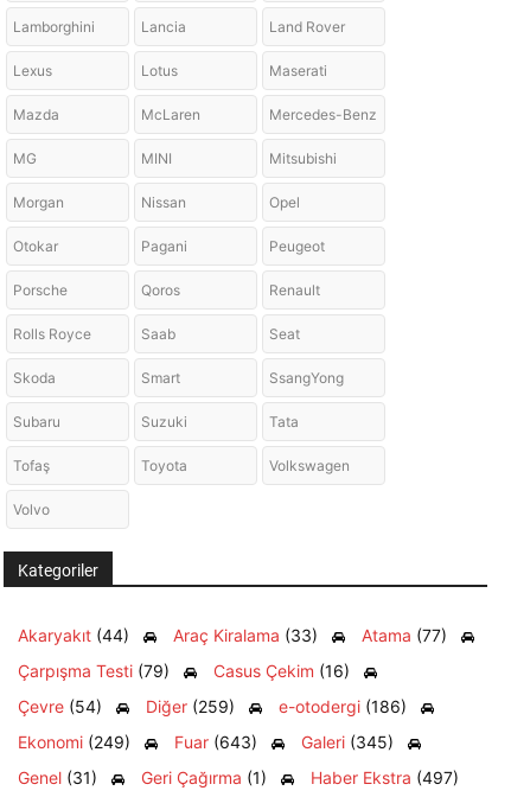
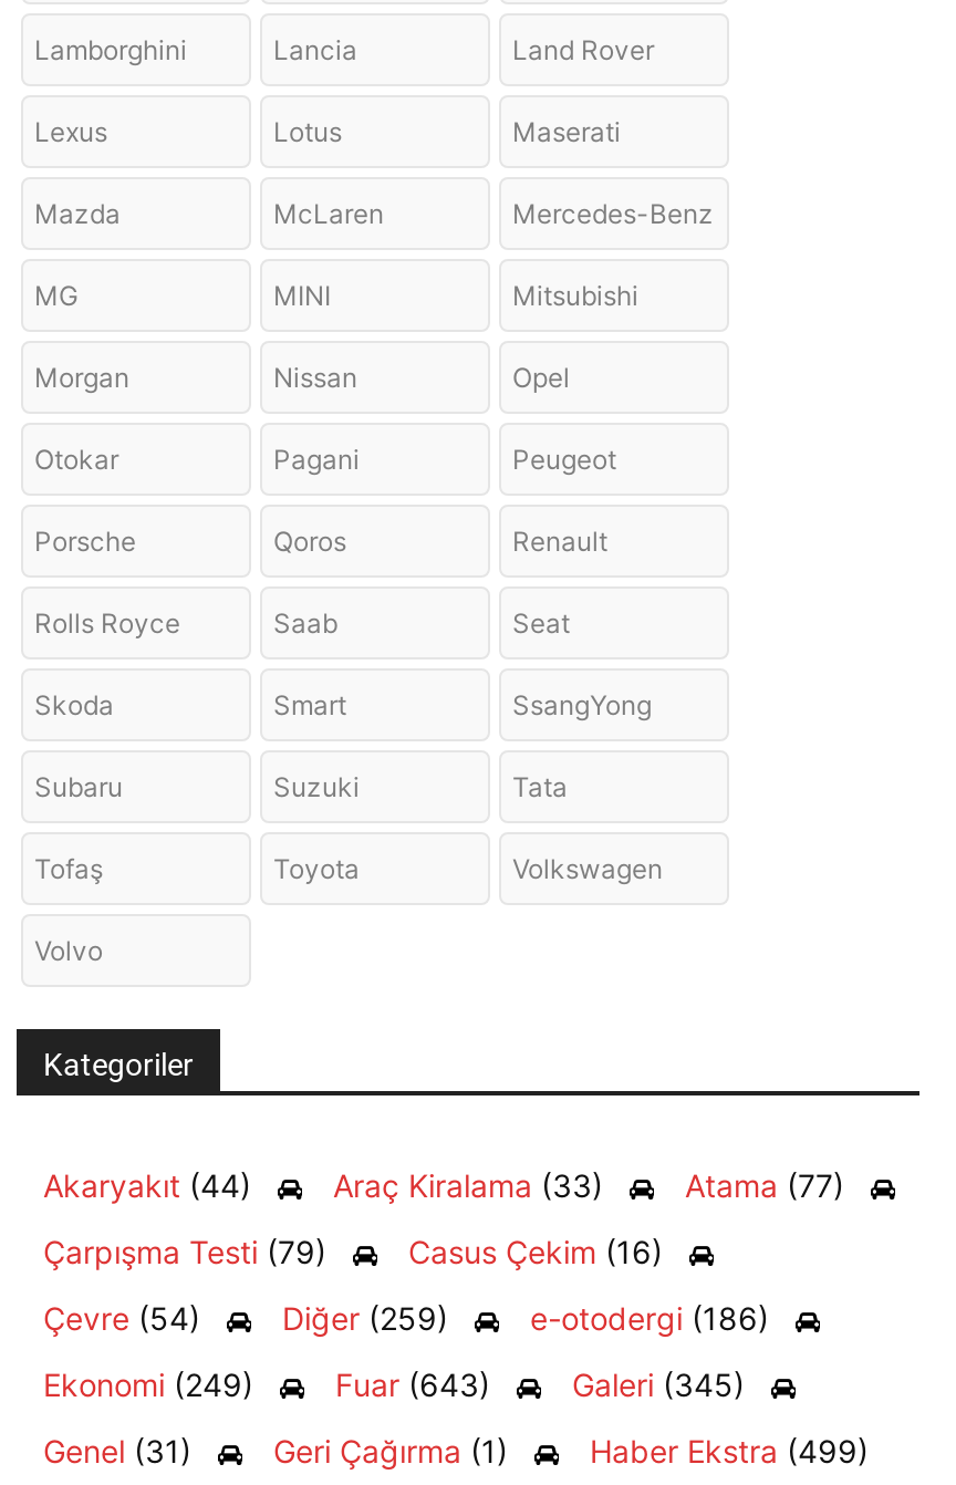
[311,767,459,787] Haber Ekstra (497) -> [590,1431,869,1469] Haber Ekstra (499)

